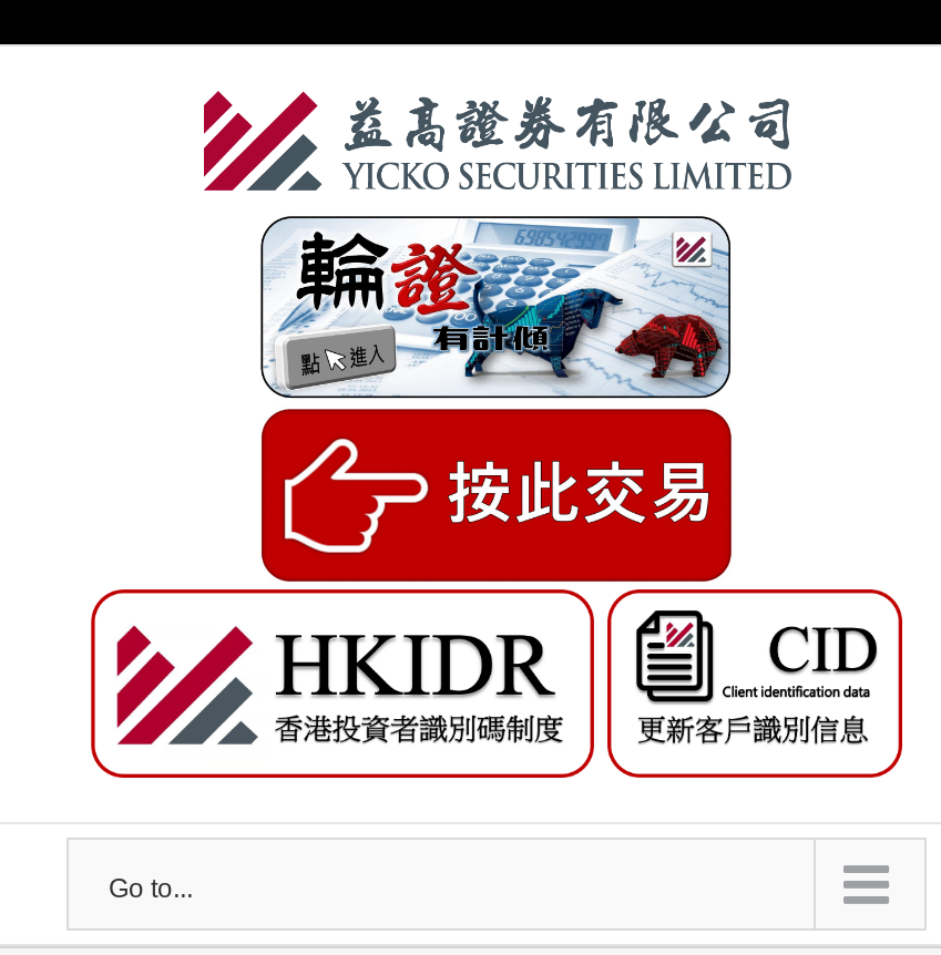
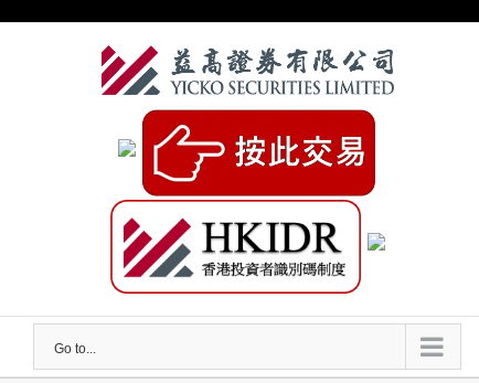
[89,215,904,780] [image] -> [109,108,384,295] [image]

